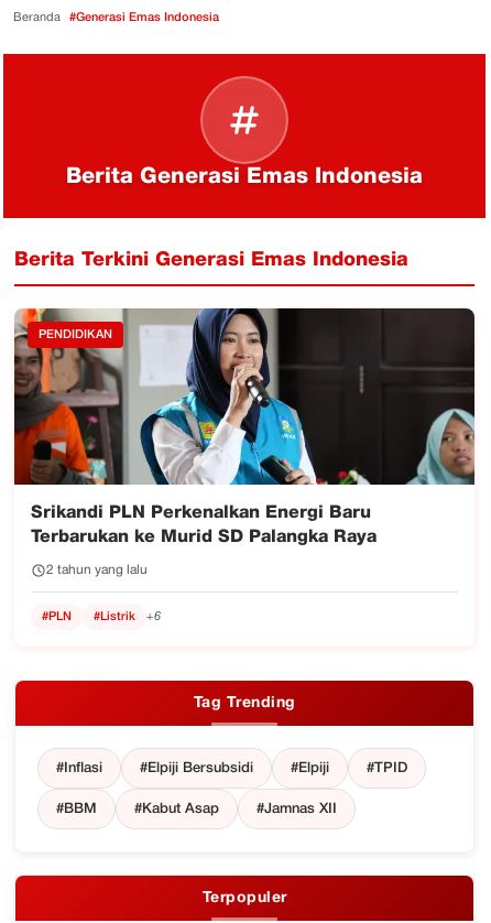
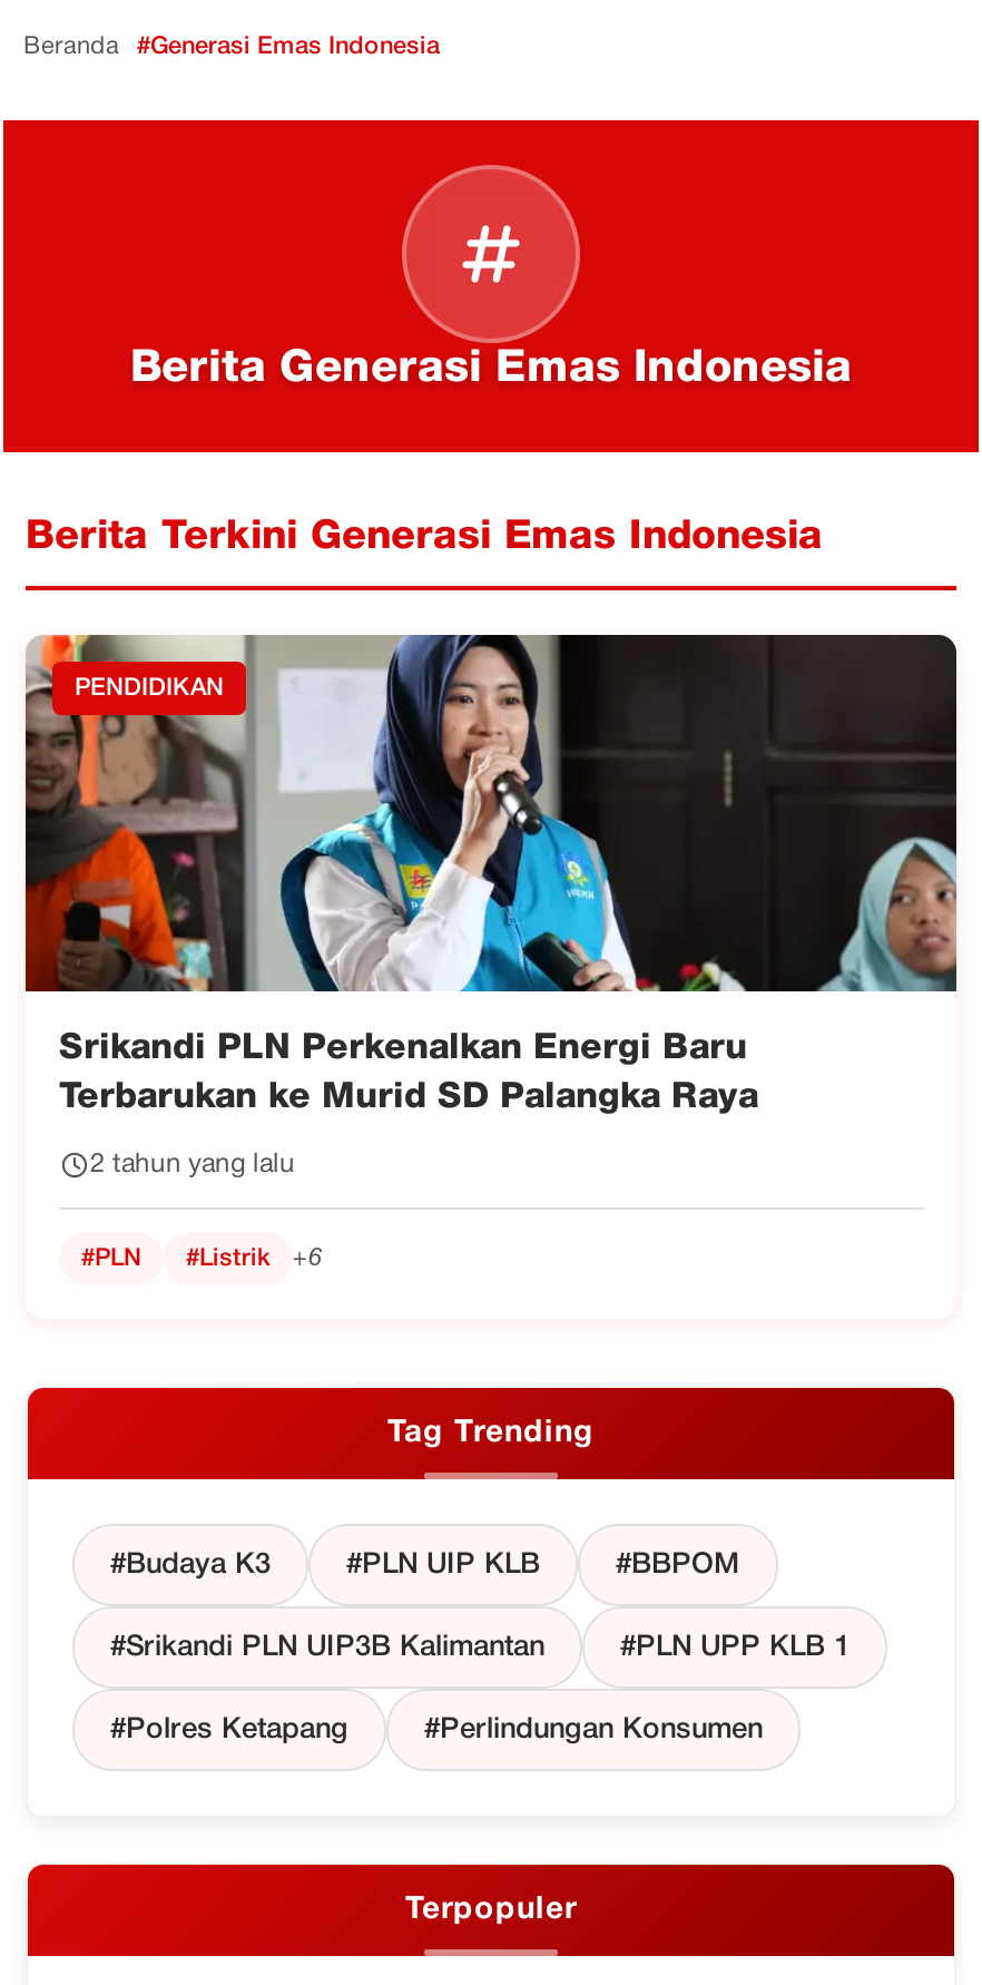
[56,762,407,815] #Inflasi | #Elpiji Bersubsidi | #Elpiji | #TPID | #BBM | #Kabut Asap | #Jamnas XII -> [110,1553,850,1742] #Budaya K3 | #PLN UIP KLB | #BBPOM | #Srikandi PLN UIP3B Kalimantan | #PLN UPP KLB 1 | #Polres Ketapang | #Perlindungan Konsumen

